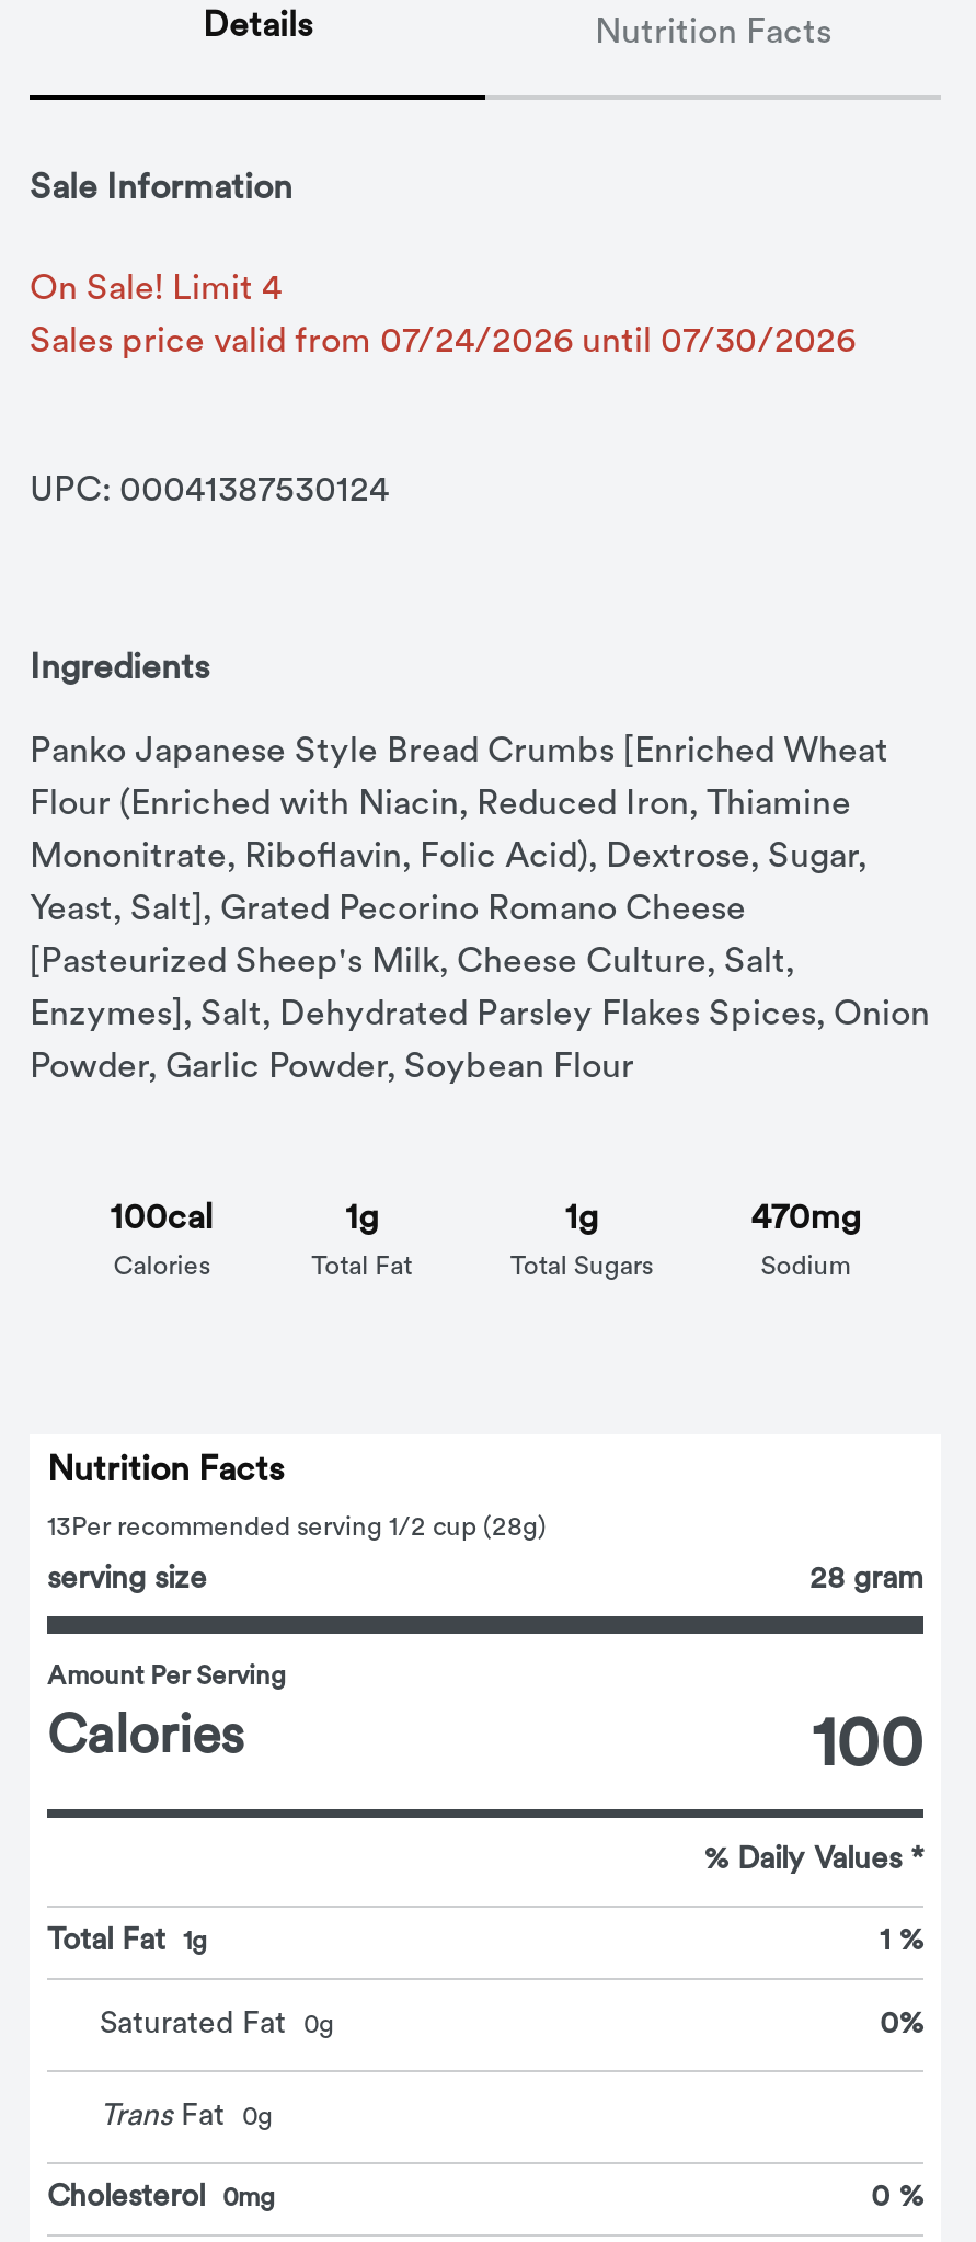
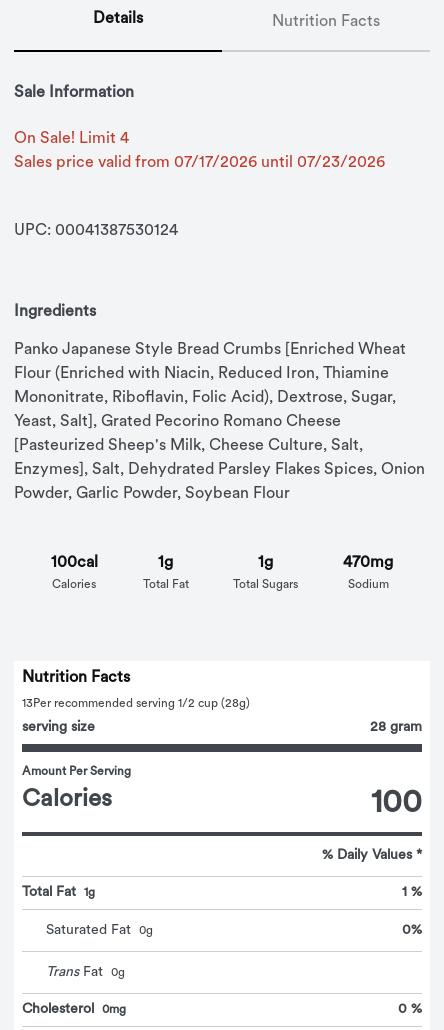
[30,326,856,361] Sales price valid from 07/24/2026 until 07/30/2026 -> [14,155,385,171] Sales price valid from 07/17/2026 until 07/23/2026

